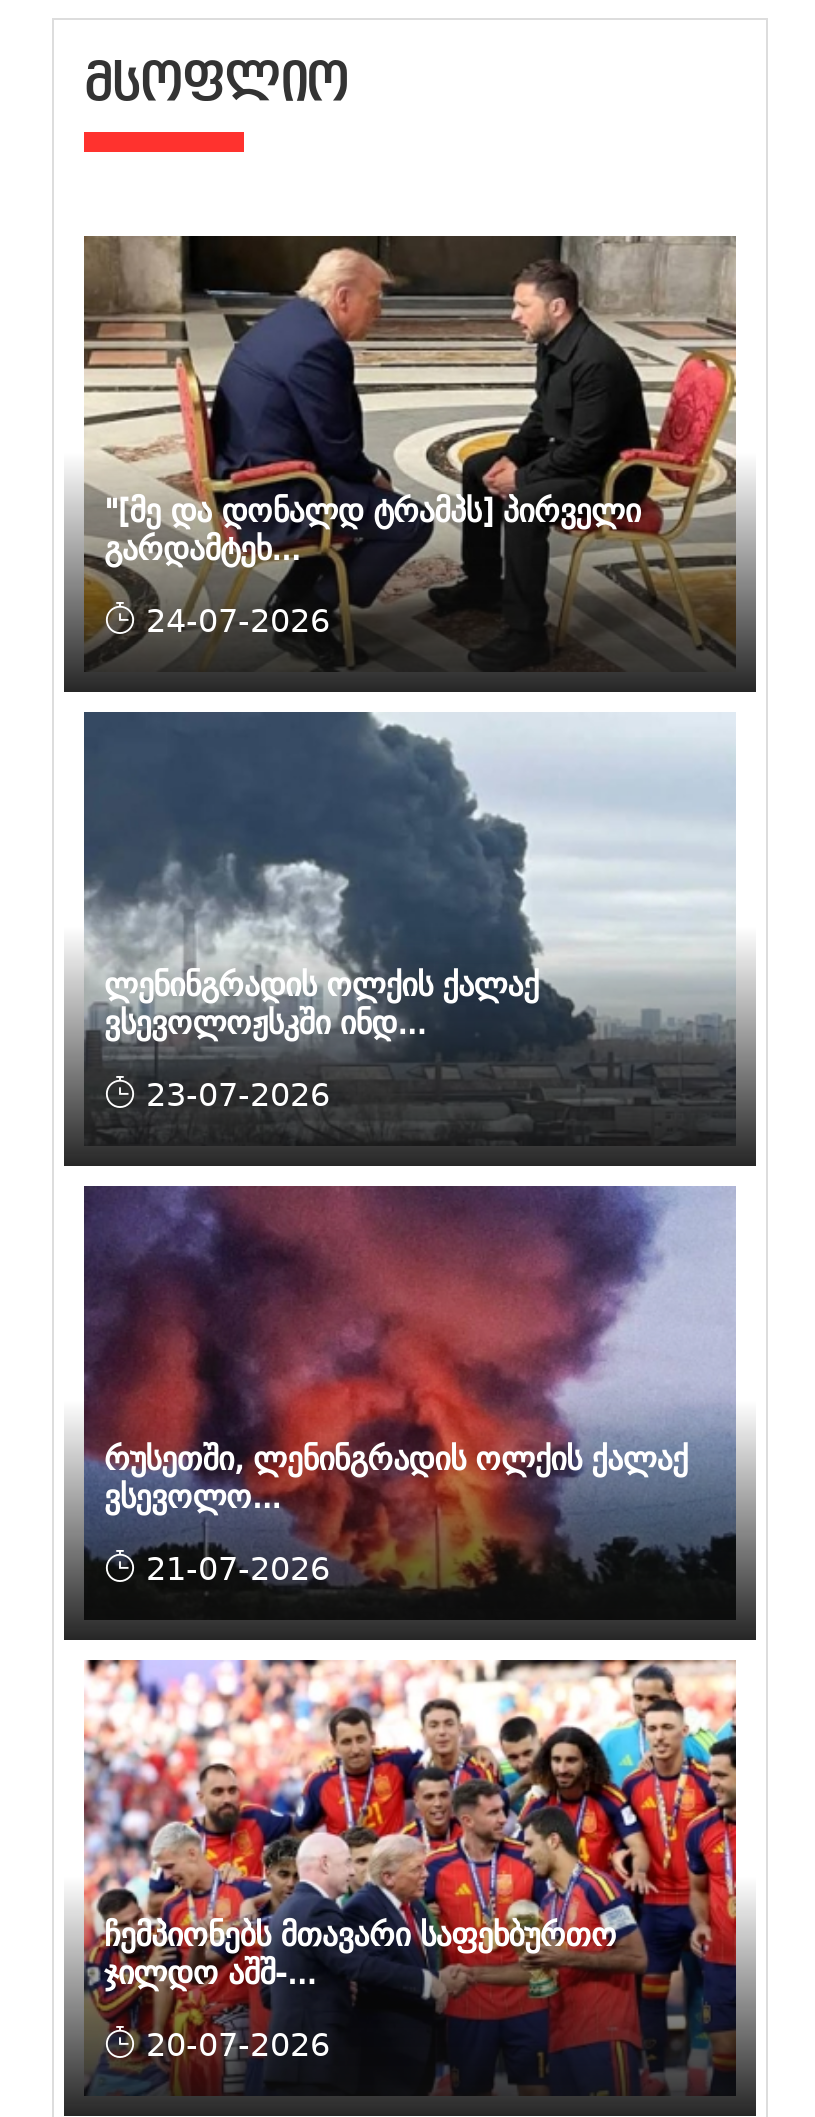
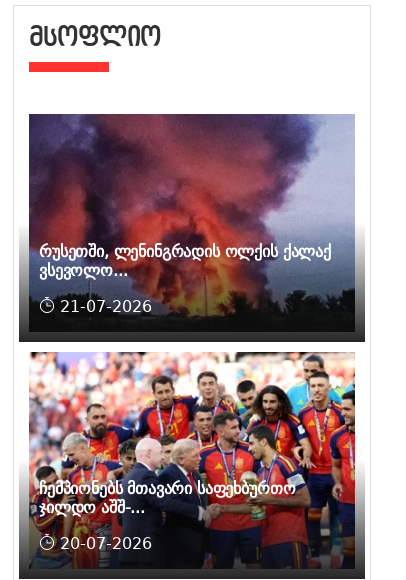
[82,234,738,670] [image] | "[მე და დონალდ ტრამპს] პირველი | გარდამტეხ... | 24-07-2026 -> none
[82,710,736,1140] [image] | ლენინგრადის ოლქის ქალაქ | ვსევოლოჟსკში ინდ... | 23-07-2026 -> none

